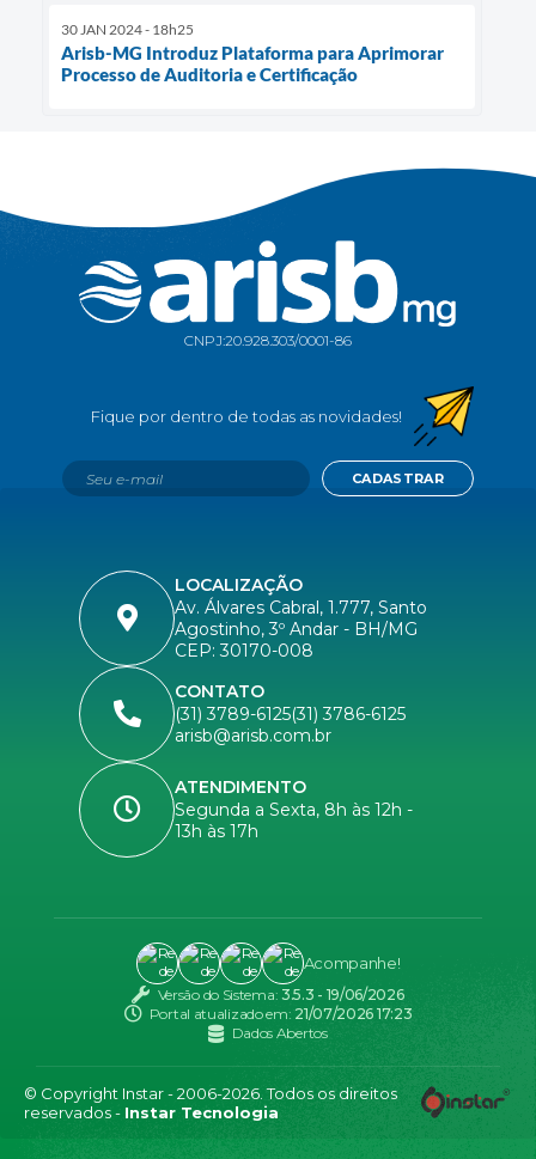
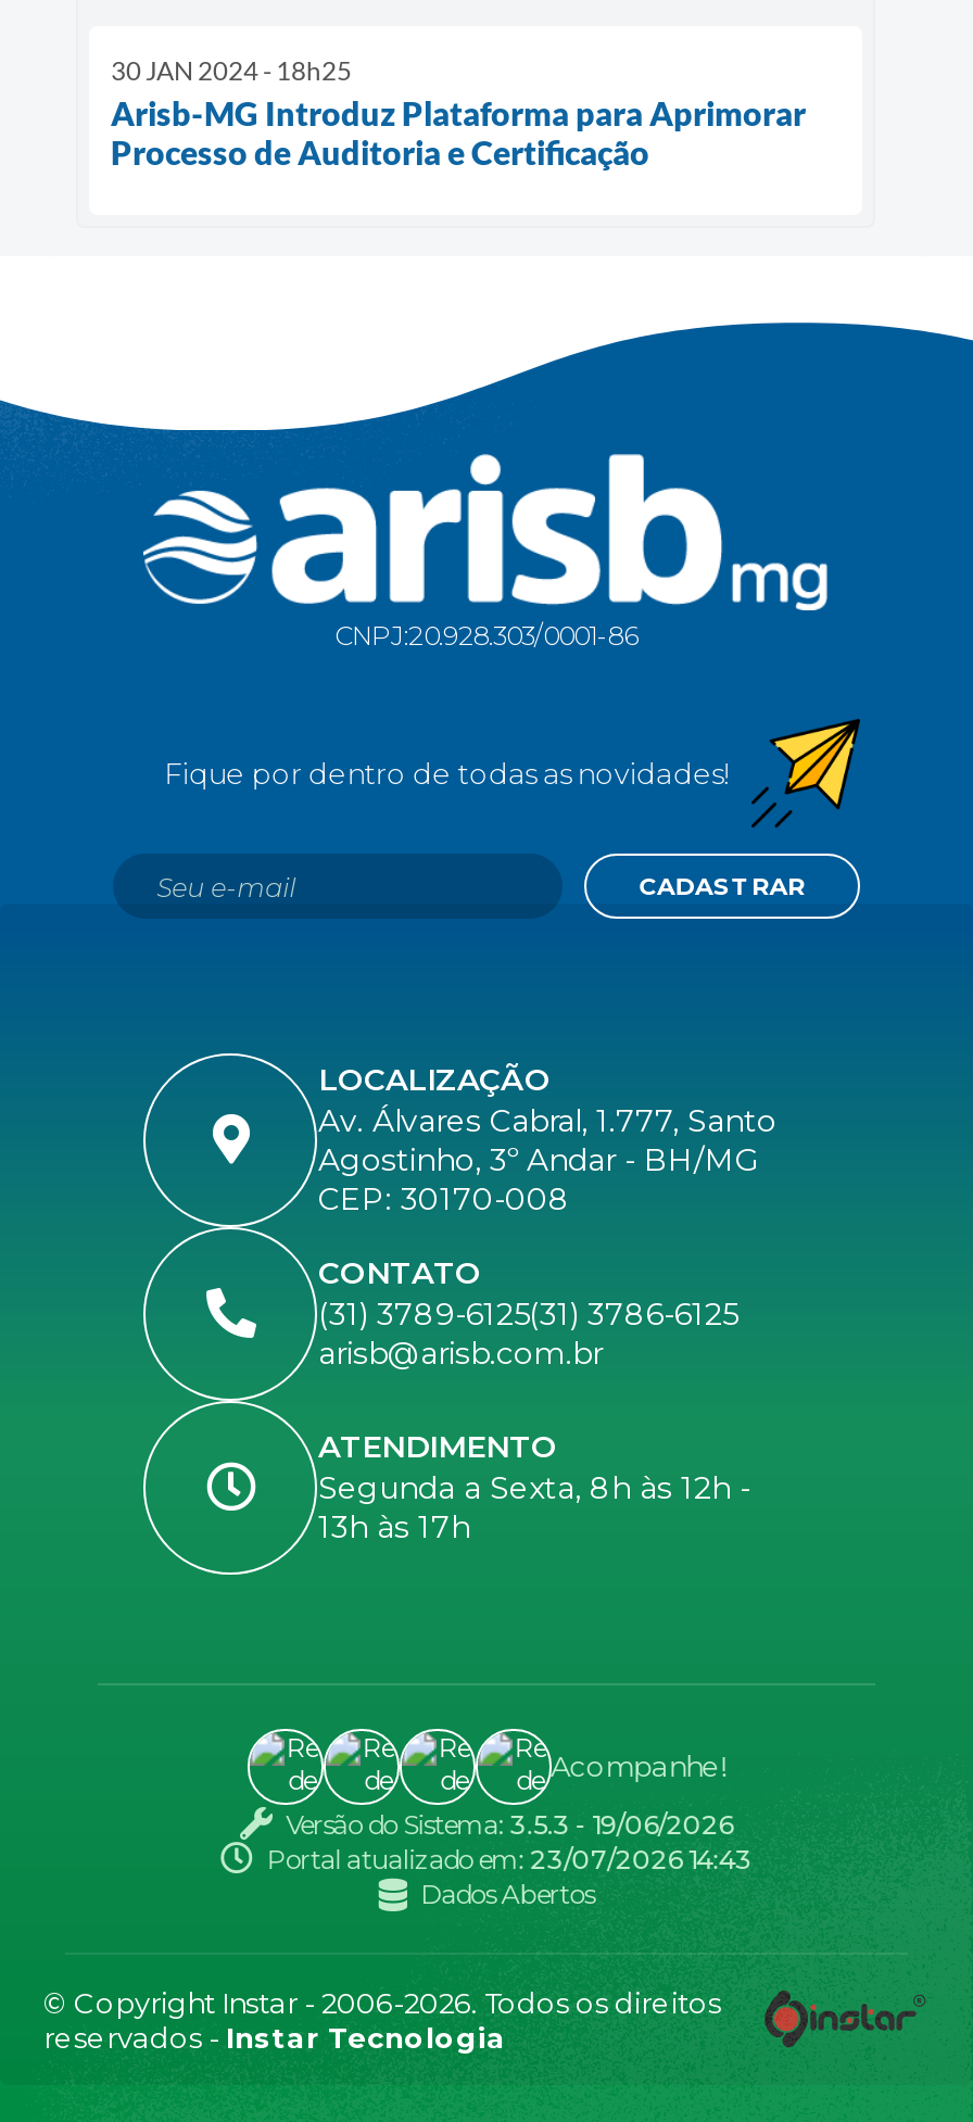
[149,1005,412,1023] Portal atualizado em: 21/07/2026 17:23 -> [267,1842,752,1875] Portal atualizado em: 23/07/2026 14:43

